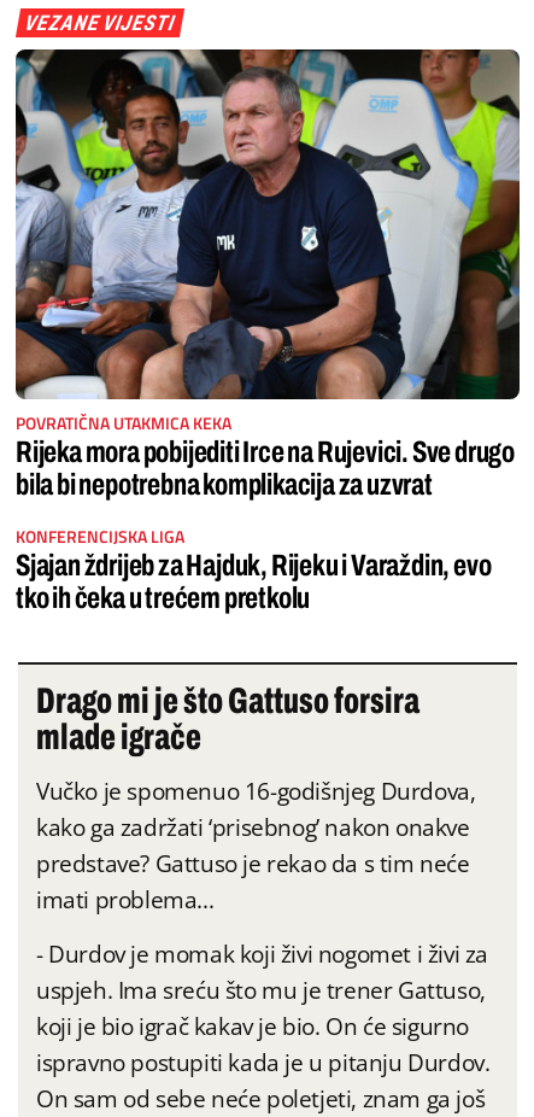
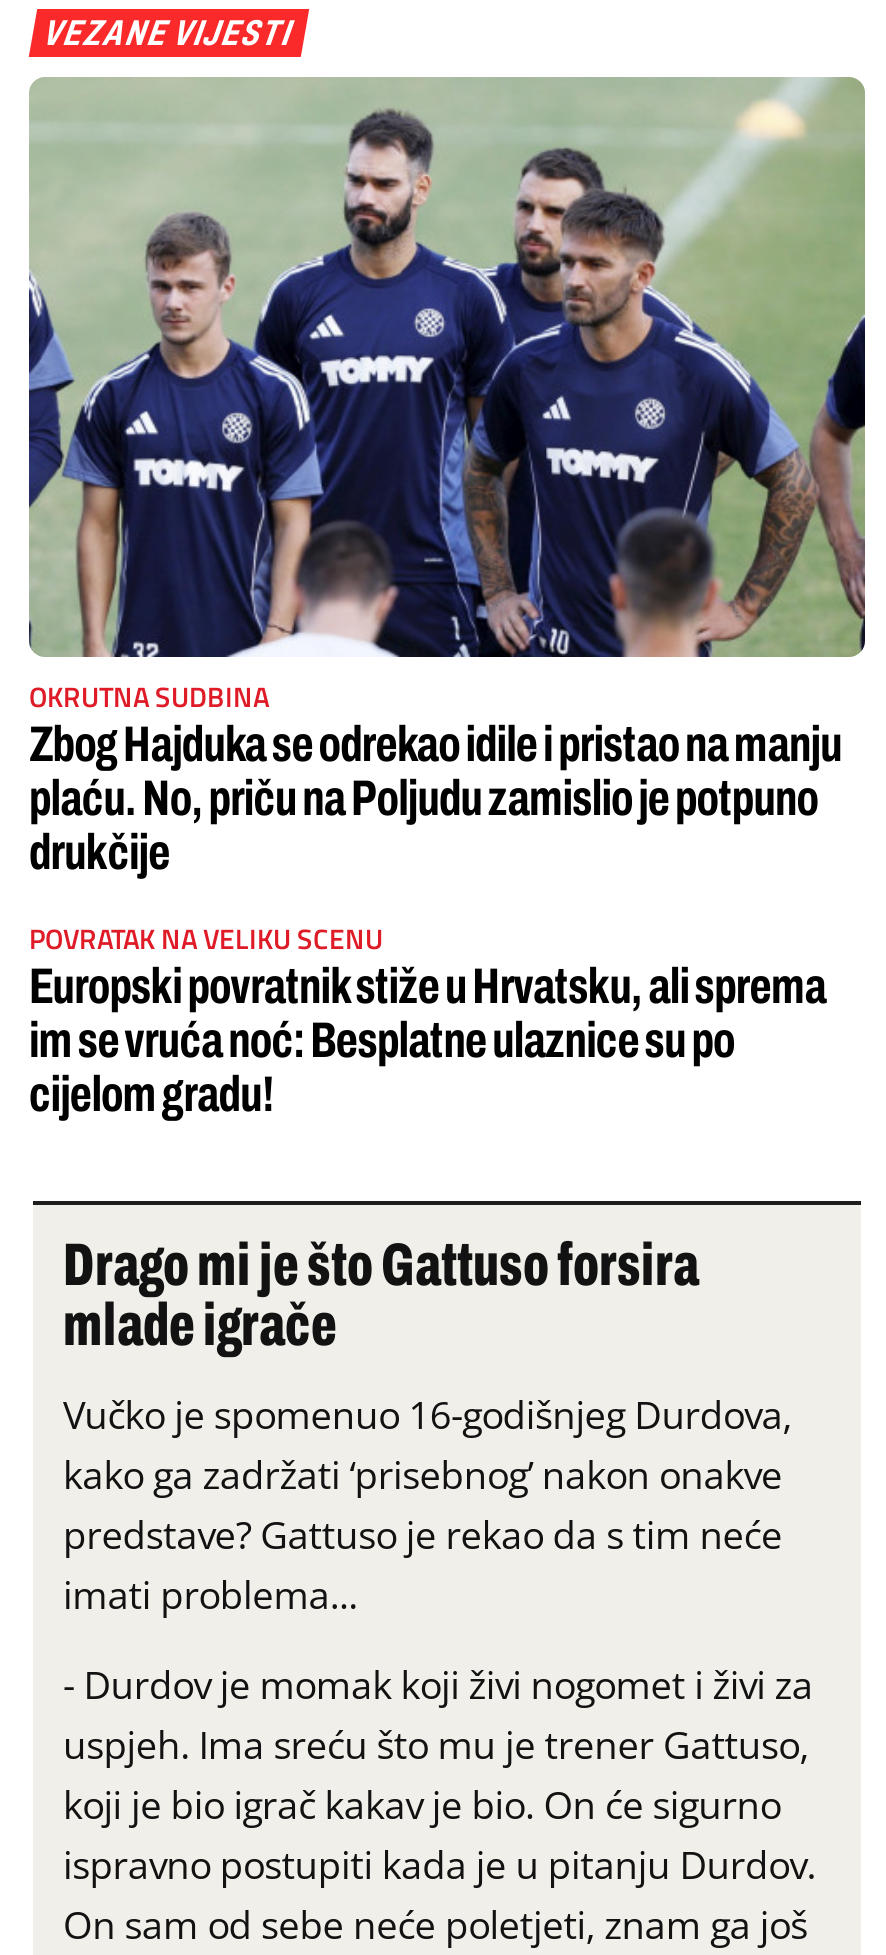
[14,48,521,361] [image] -> [27,77,865,659] [image]
[16,410,515,500] POVRATIČNA UTAKMICA KEKA | Rijeka mora pobijediti Irce na Rujevici. Sve drugo | bila bi nepotrebna komplikacija za uzvrat -> [29,674,842,878] OKRUTNA SUDBINA | Zbog Hajduka se odrekao idile i pristao na manju | plaću. No, priču na Poljudu zamislio je potpuno | drukčije
[16,523,491,614] KONFERENCIJSKA LIGA | Sjajan ždrijeb za Hajduk, Rijeku i Varaždin, evo | tko ih čeka u trećem pretkolu -> [29,916,826,1120] POVRATAK NA VELIKU SCENU | Europski povratnik stiže u Hrvatsku, ali sprema | im se vruća noć: Besplatne ulaznice su po | cijelom gradu!

